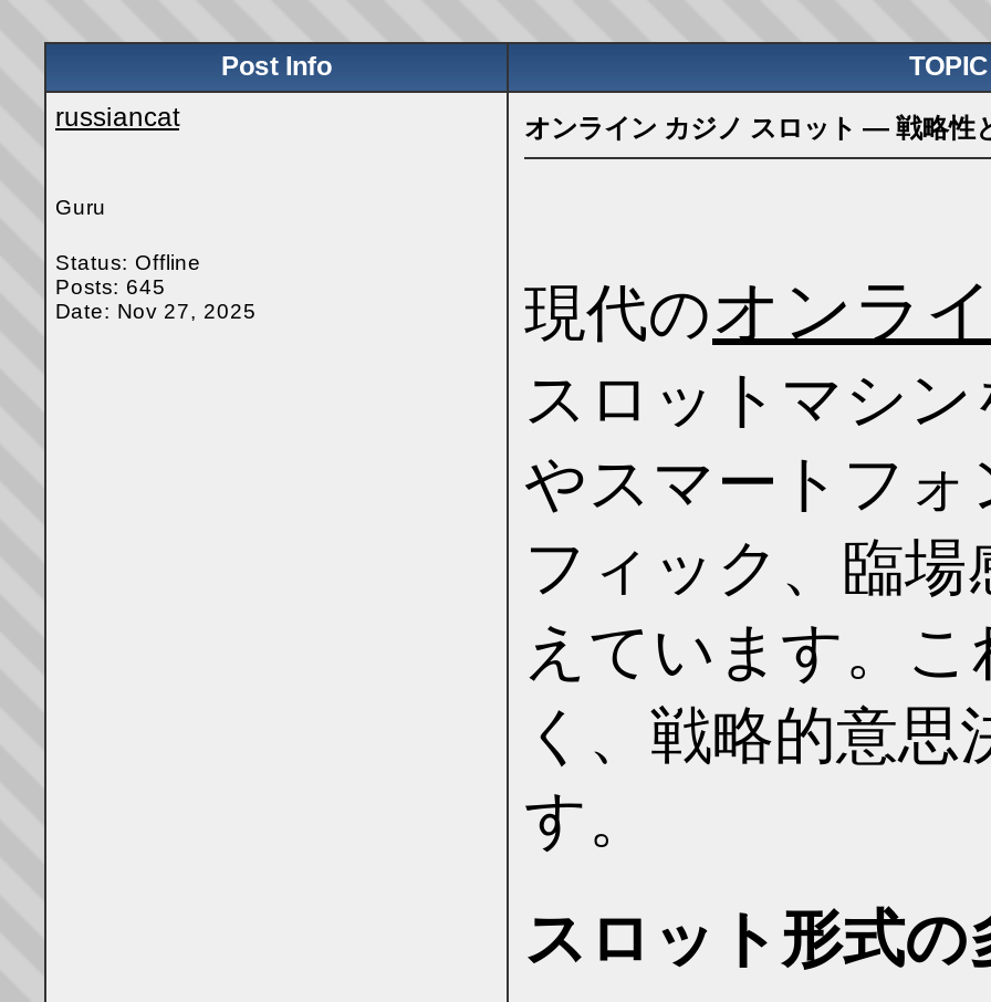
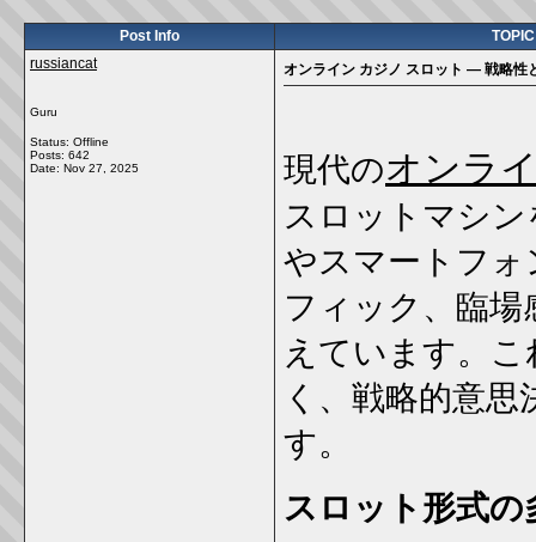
[55,274,166,299] Posts: 645 -> [30,148,90,162] Posts: 642

